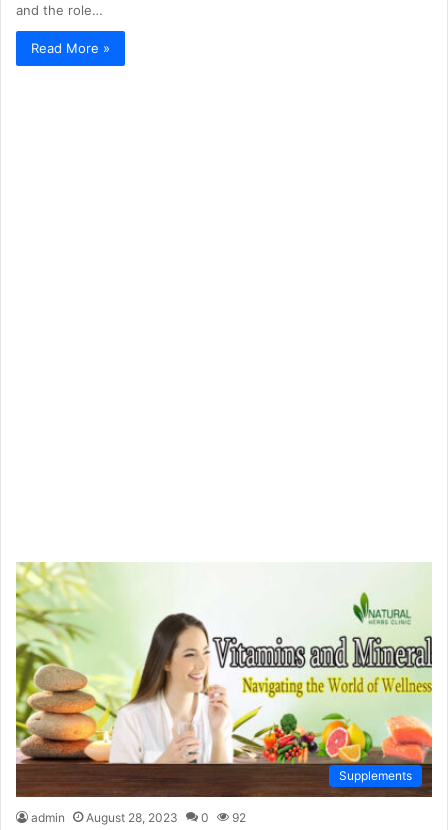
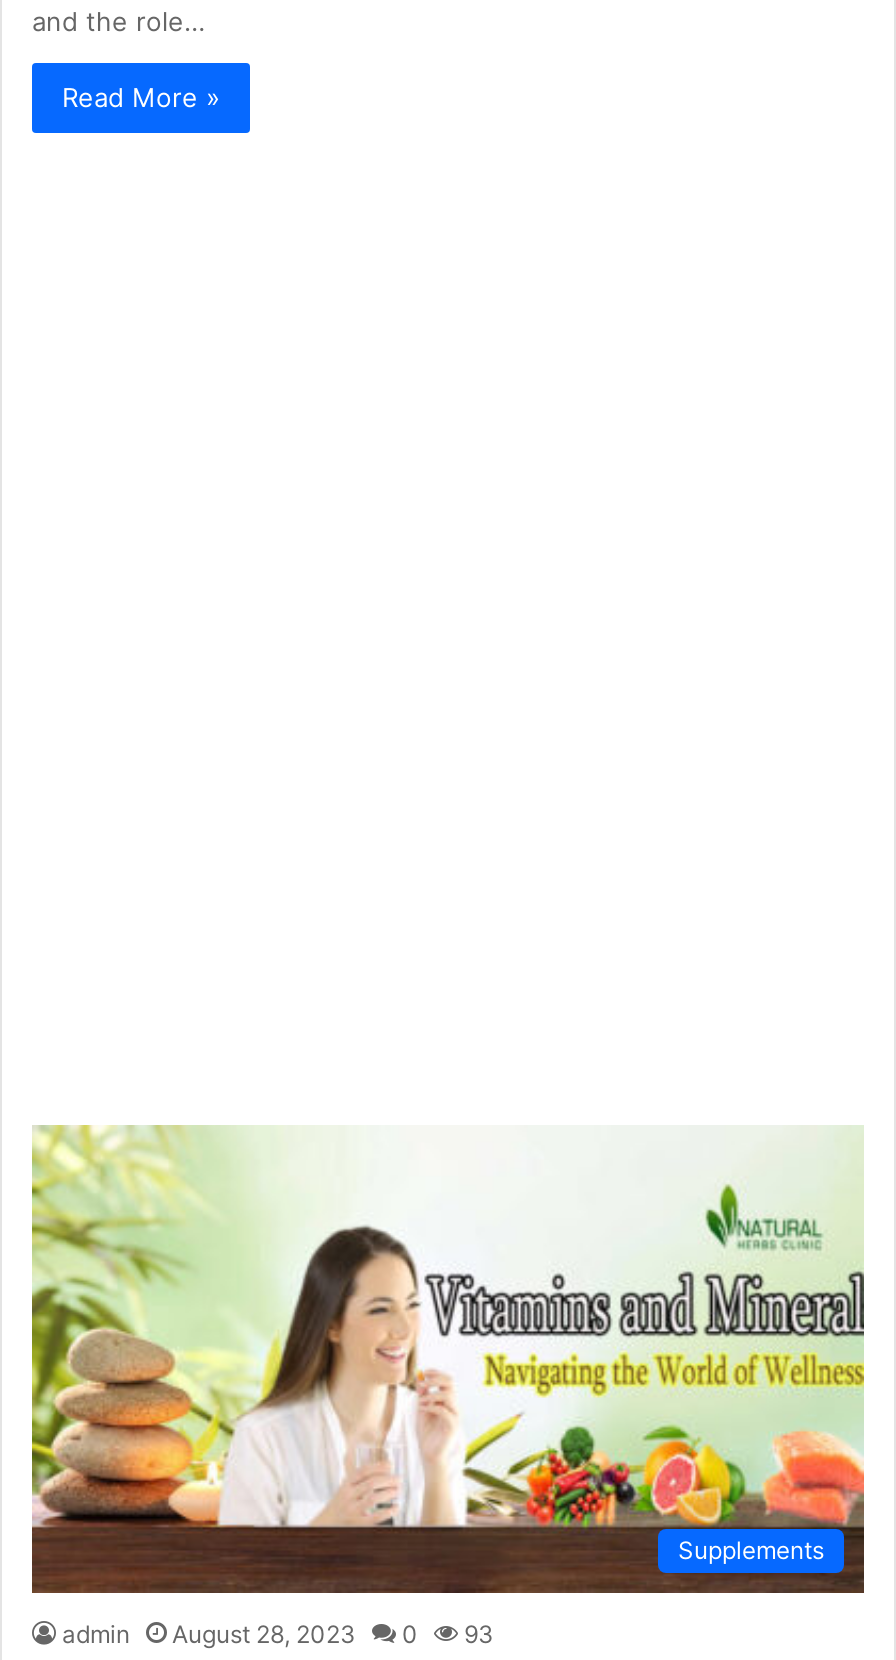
[31,810,246,825] admin August 28, 2023 0 92 -> [62,1620,494,1650] admin August 28, 2023 0 93

